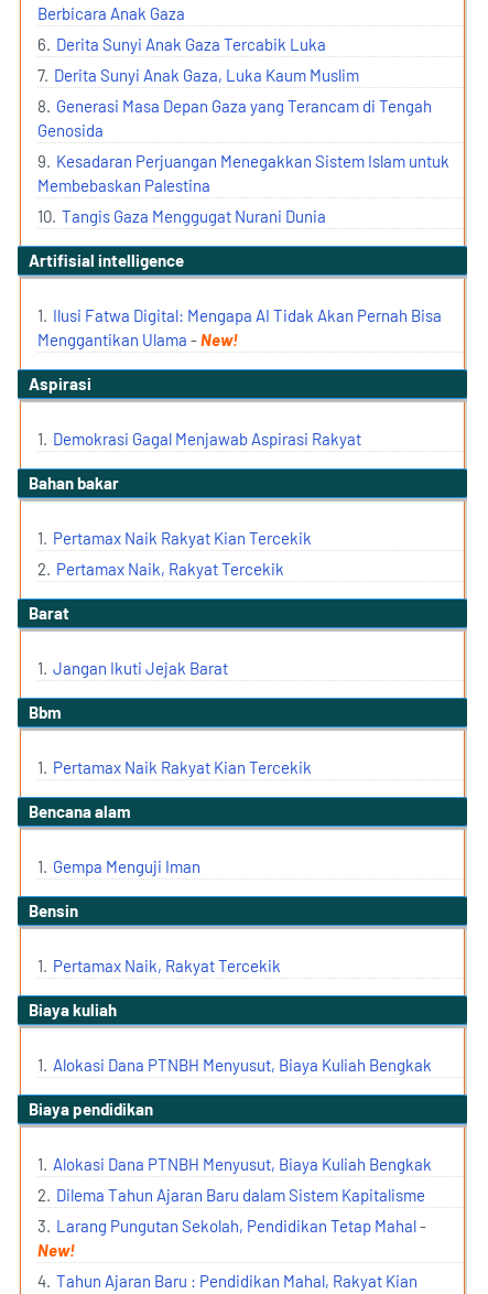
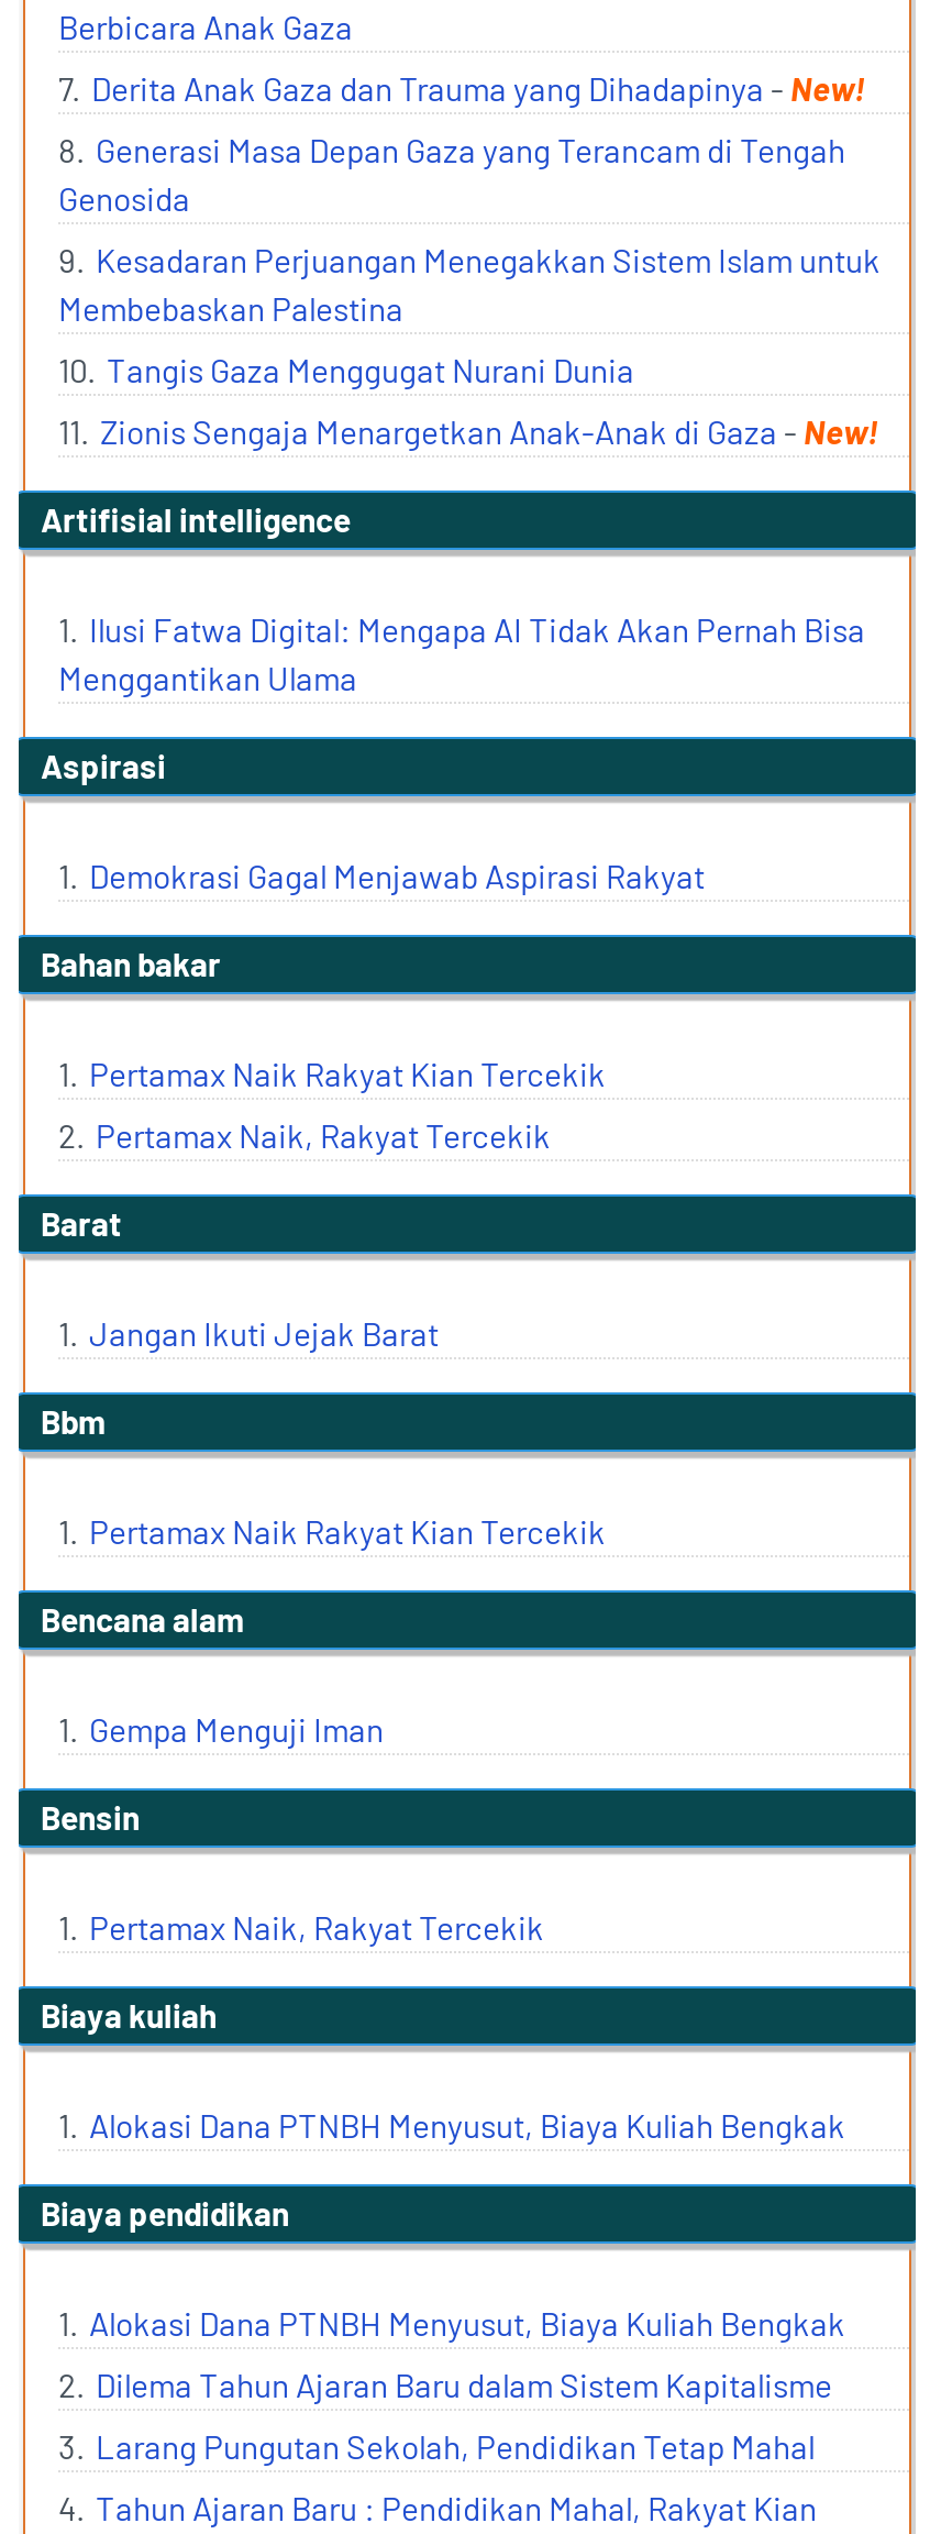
[54,34,359,85] Derita Sunyi Anak Gaza Tercabik Luka | Derita Sunyi Anak Gaza, Luka Kaum Muslim -> [91,68,865,108] Derita Anak Gaza dan Trauma yang Dihadapinya - New!
none -> [100,411,878,451] Zionis Sengaja Menargetkan Anak-Anak di Gaza - New!
[37,330,238,349] Menggantikan Ulama - New! -> [58,658,357,697] Menggantikan Ulama
[37,1216,426,1260] Larang Pungutan Sekolah, Pendidikan Tetap Mahal - | New! -> [96,2426,815,2466] Larang Pungutan Sekolah, Pendidikan Tetap Mahal

